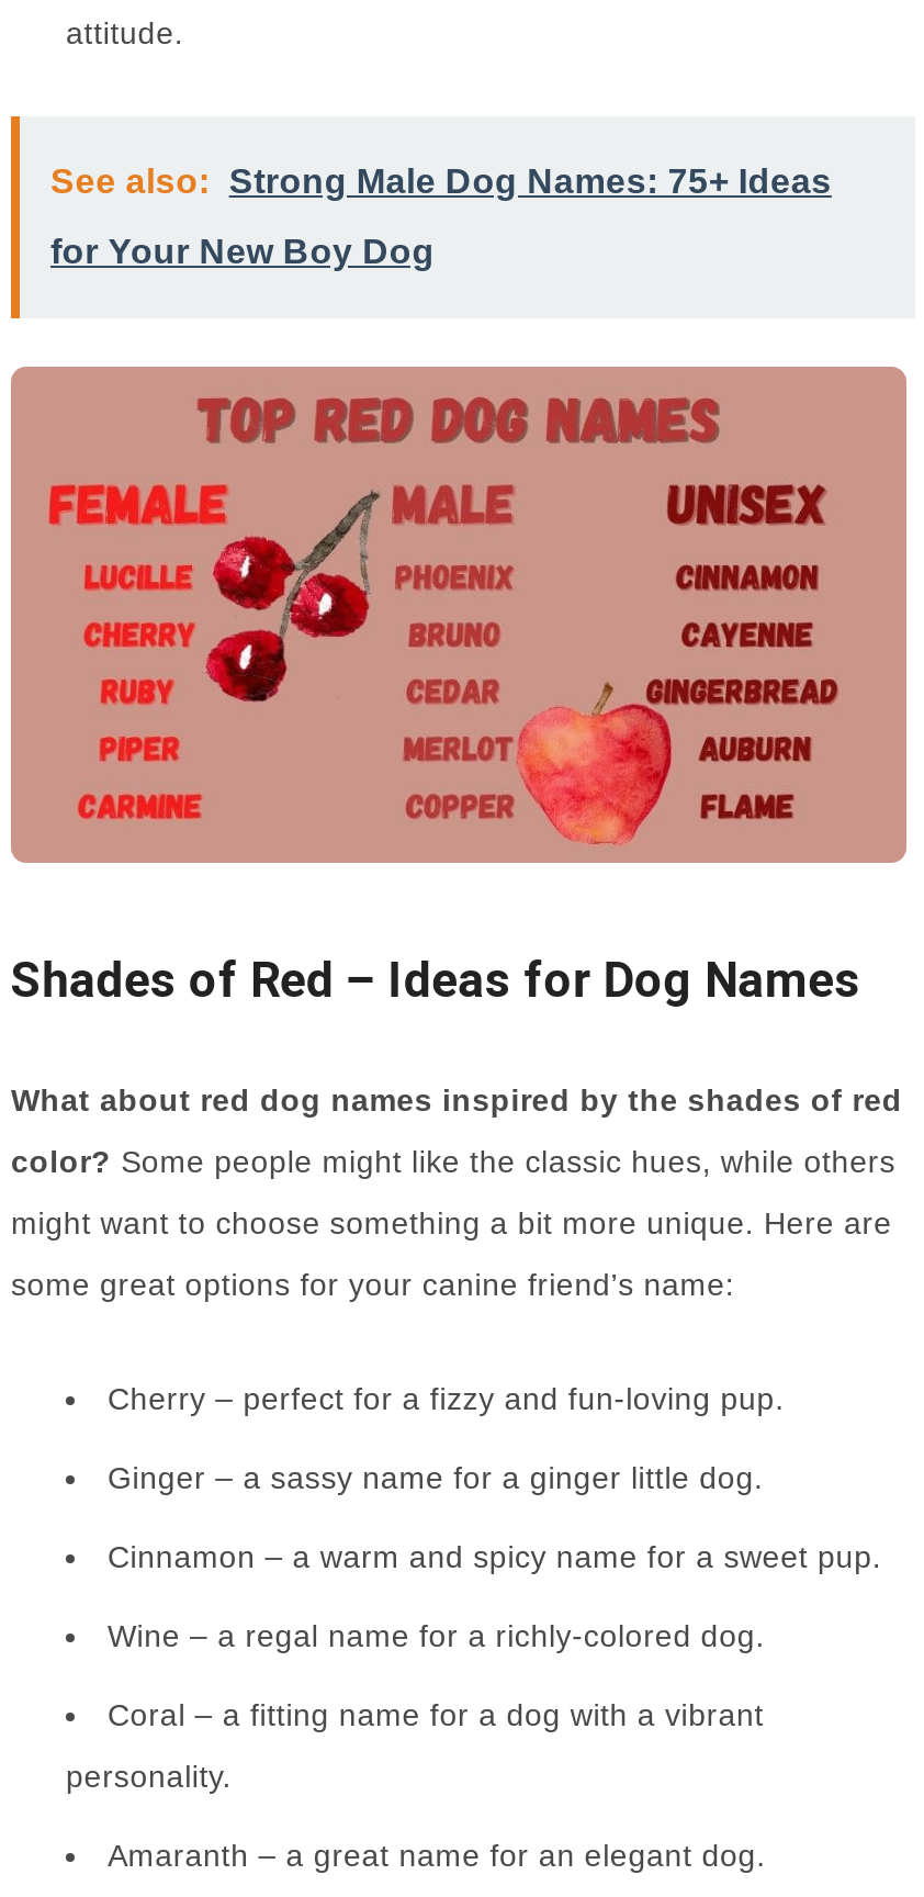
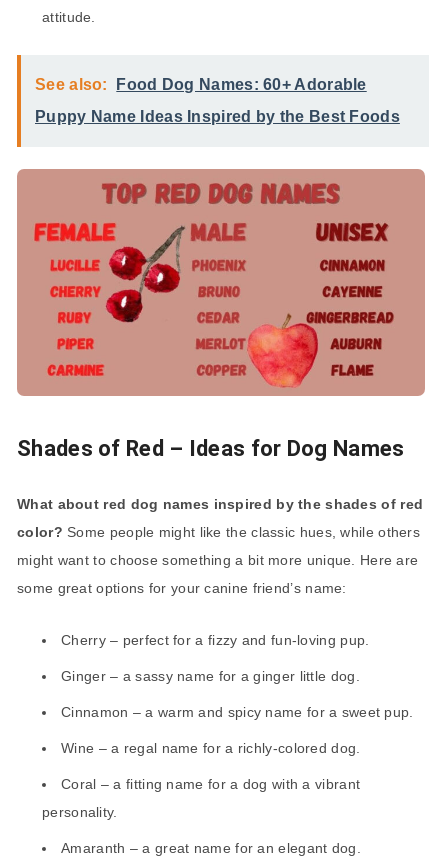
[50,162,832,199] See also: Strong Male Dog Names: 75+ Ideas -> [35,76,367,93] See also: Food Dog Names: 60+ Adorable
[50,232,435,270] for Your New Boy Dog -> [35,108,400,125] Puppy Name Ideas Inspired by the Best Foods

